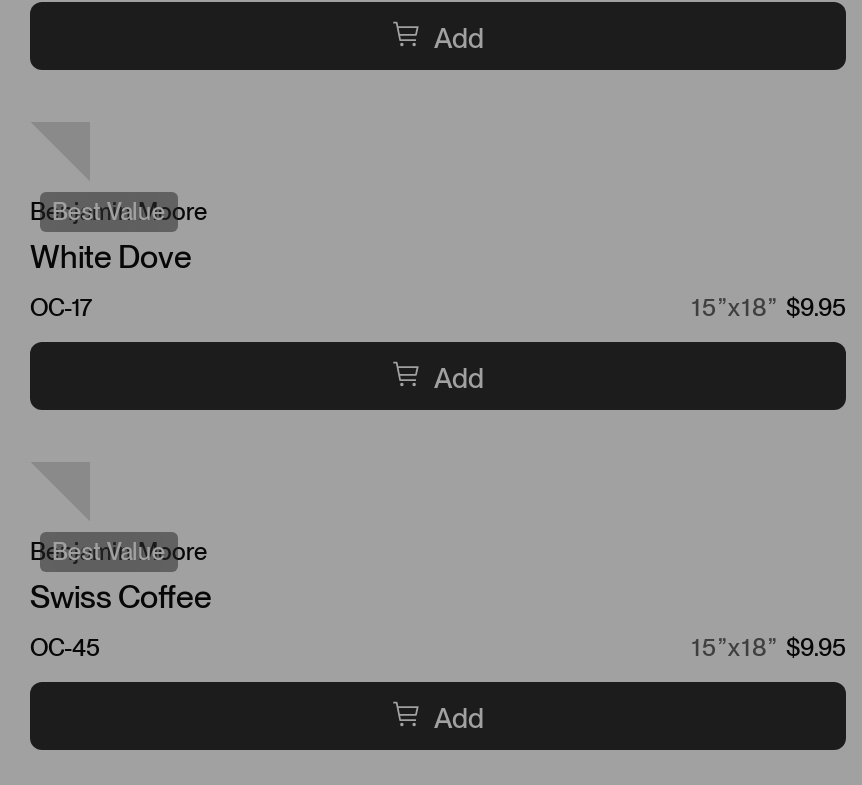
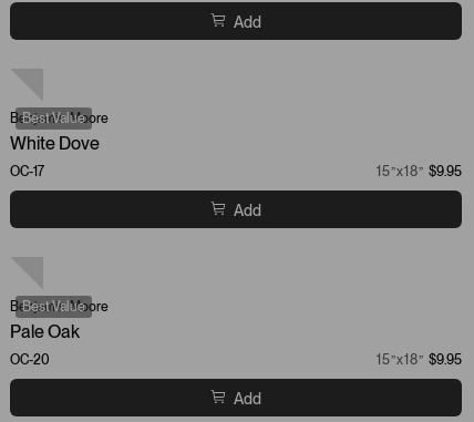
[30,577,212,615] Swiss Coffee -> [10,321,80,342] Pale Oak
[30,633,100,661] OC-45 -> [10,352,50,367] OC-20

